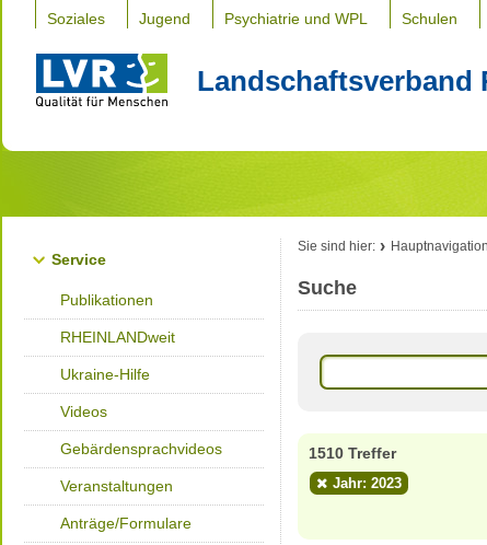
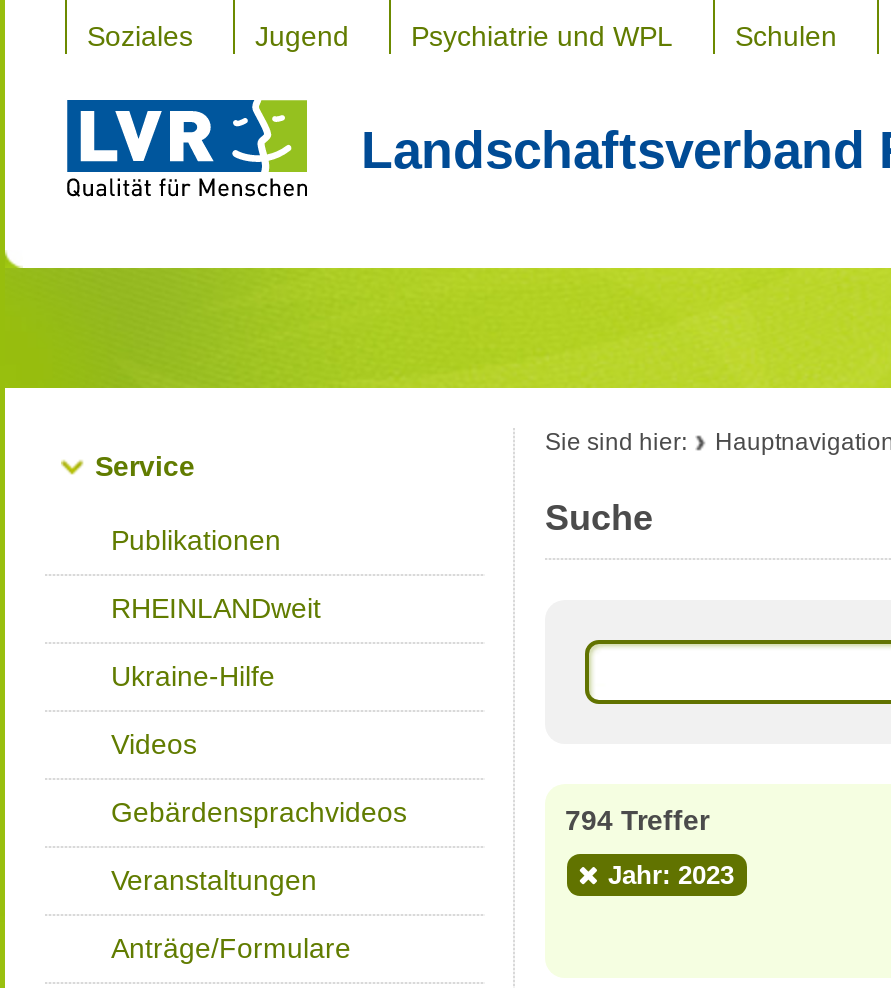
[309,444,396,462] 1510 Treffer -> [565,804,709,836] 794 Treffer

